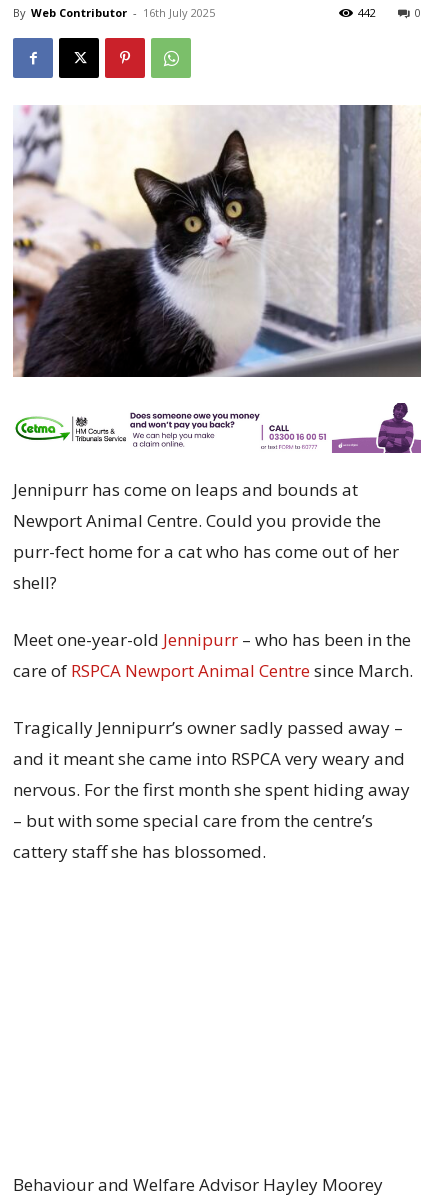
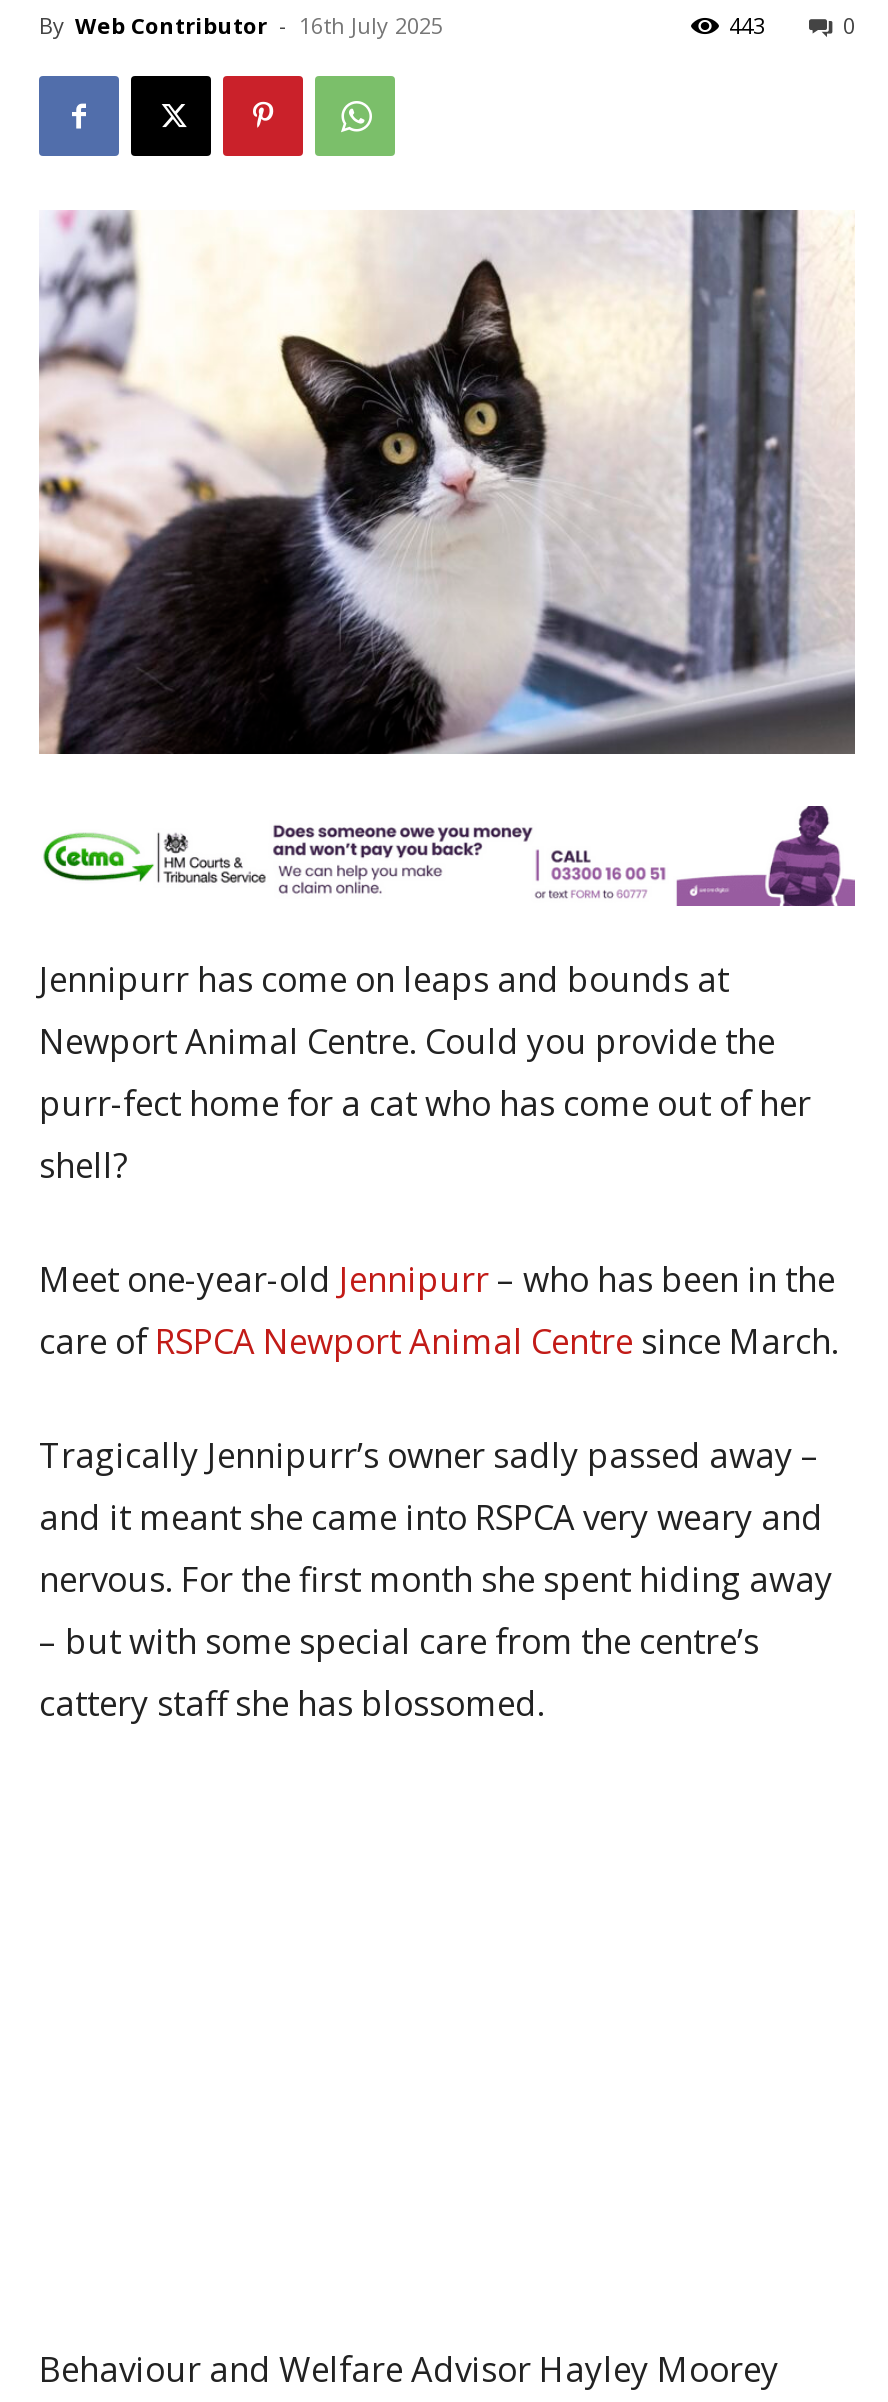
[358,5,376,20] 442 -> [729,10,765,40] 443

